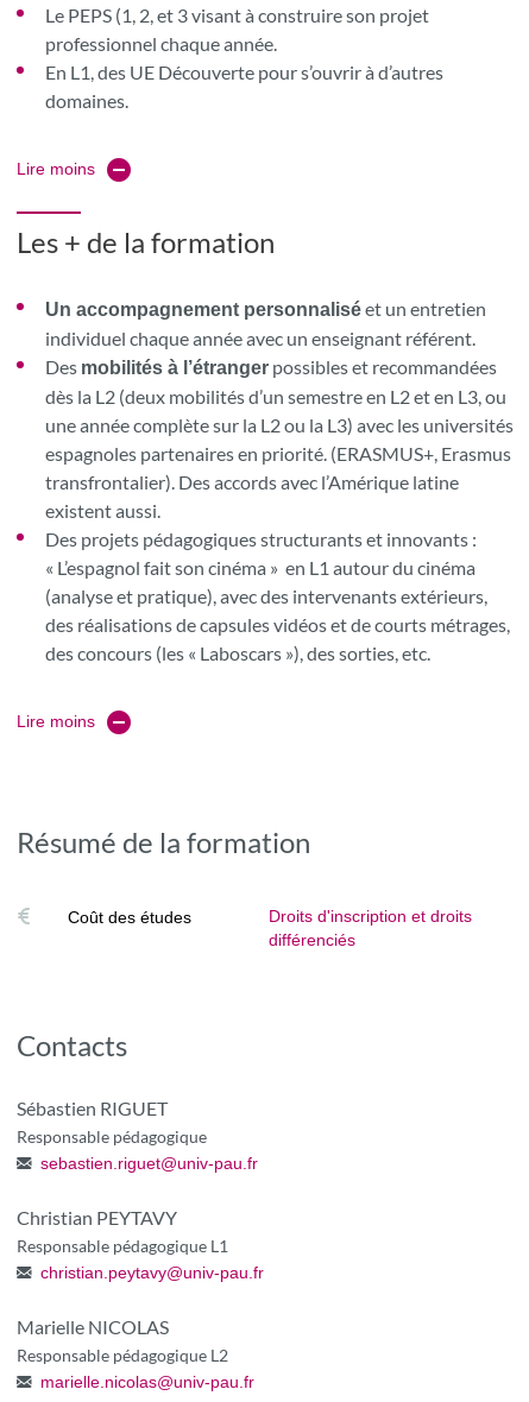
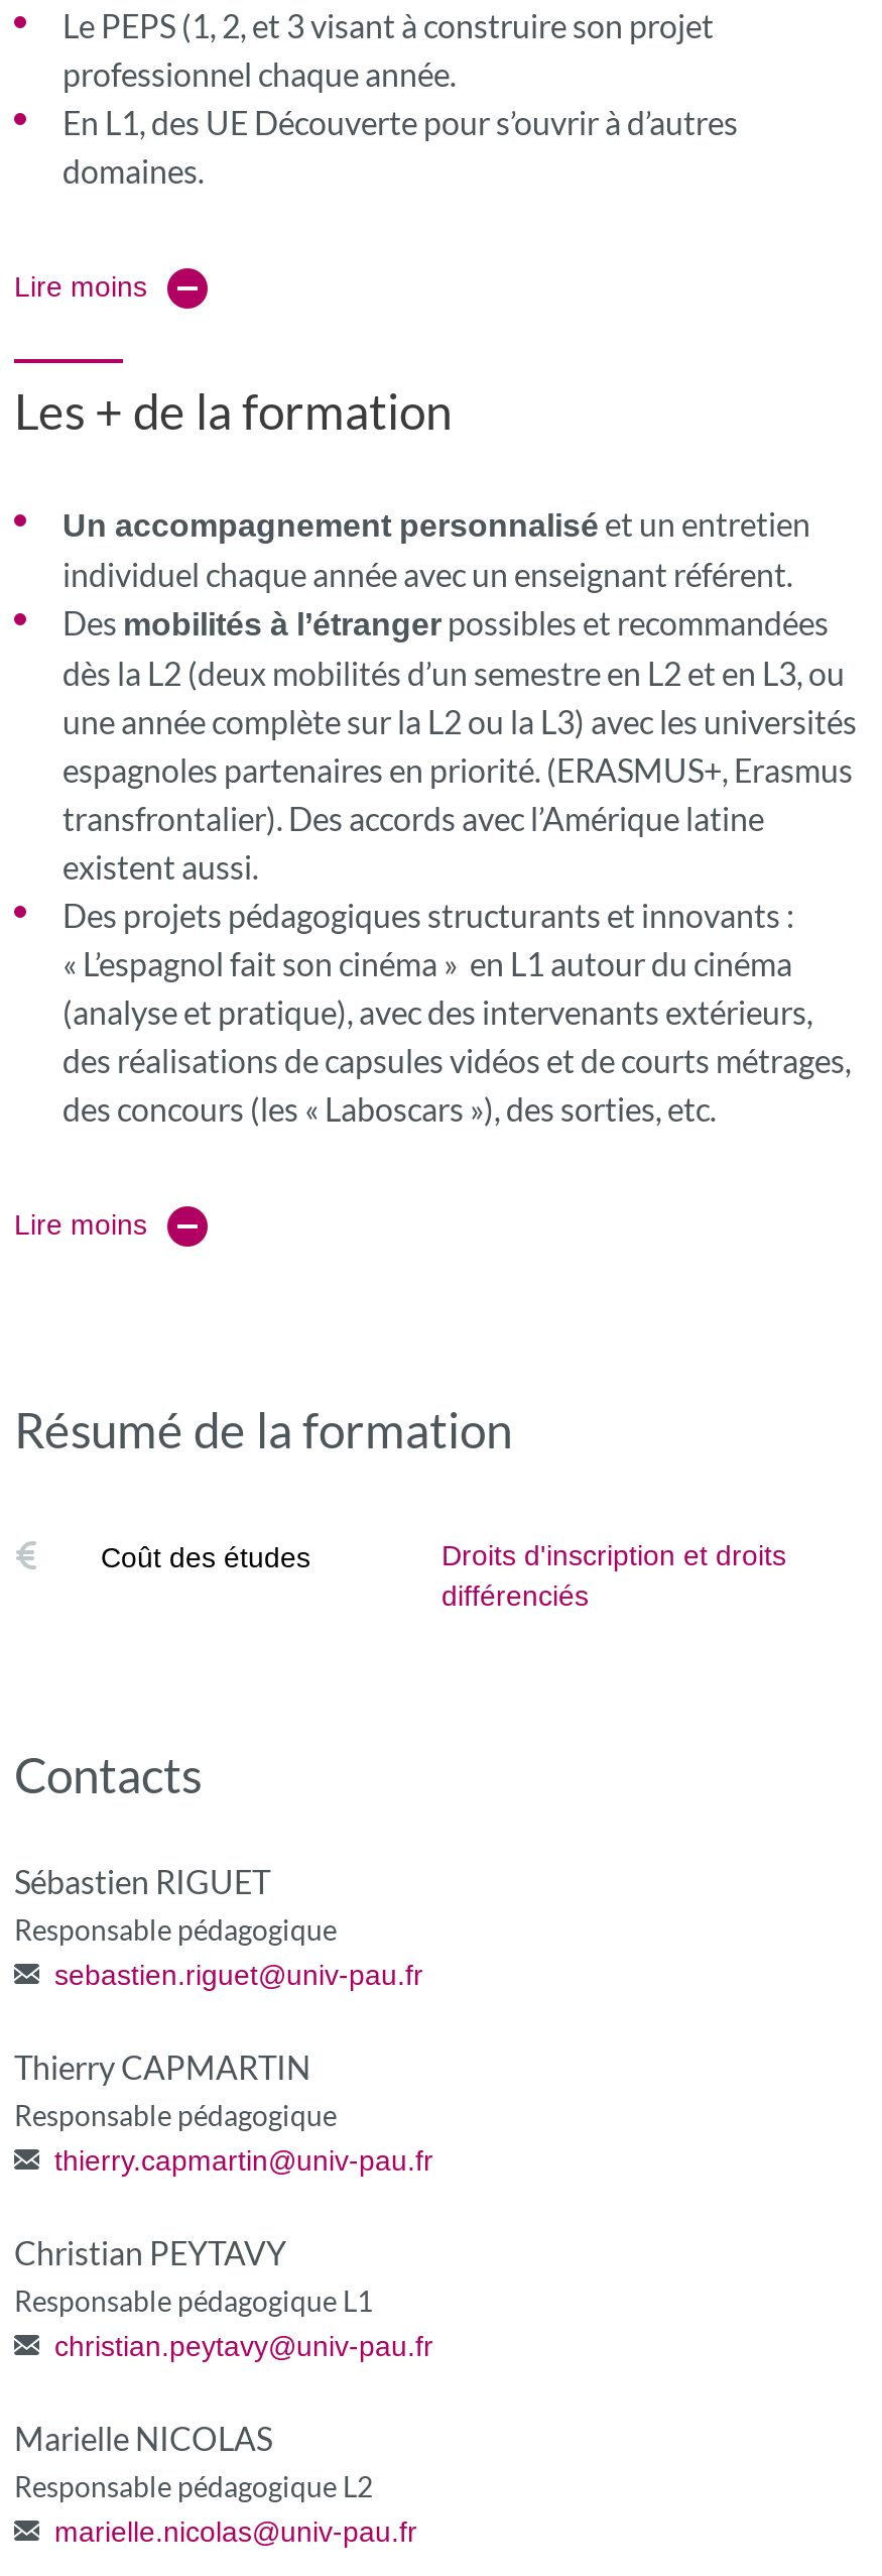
none -> [14,2047,433,2176] Thierry CAPMARTIN | Responsable pédagogique | thierry.capmartin@univ-pau.fr

